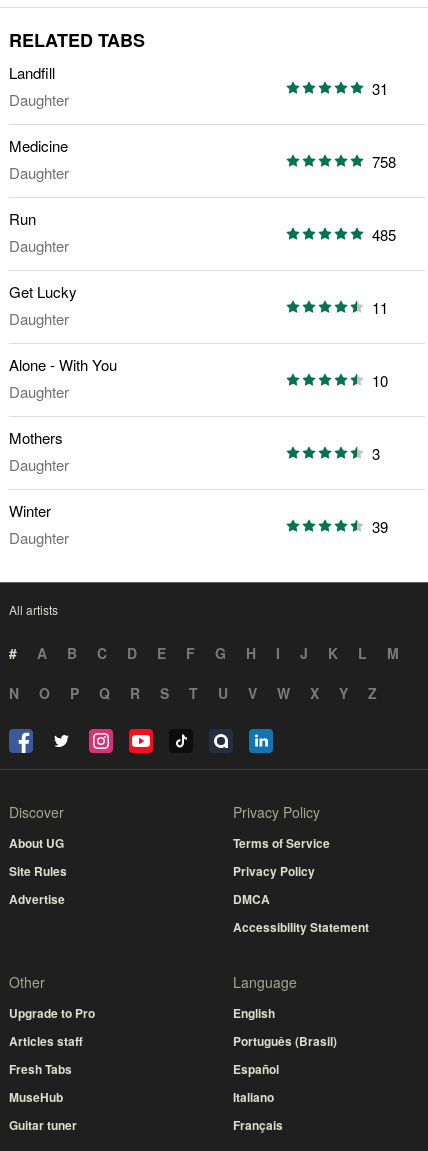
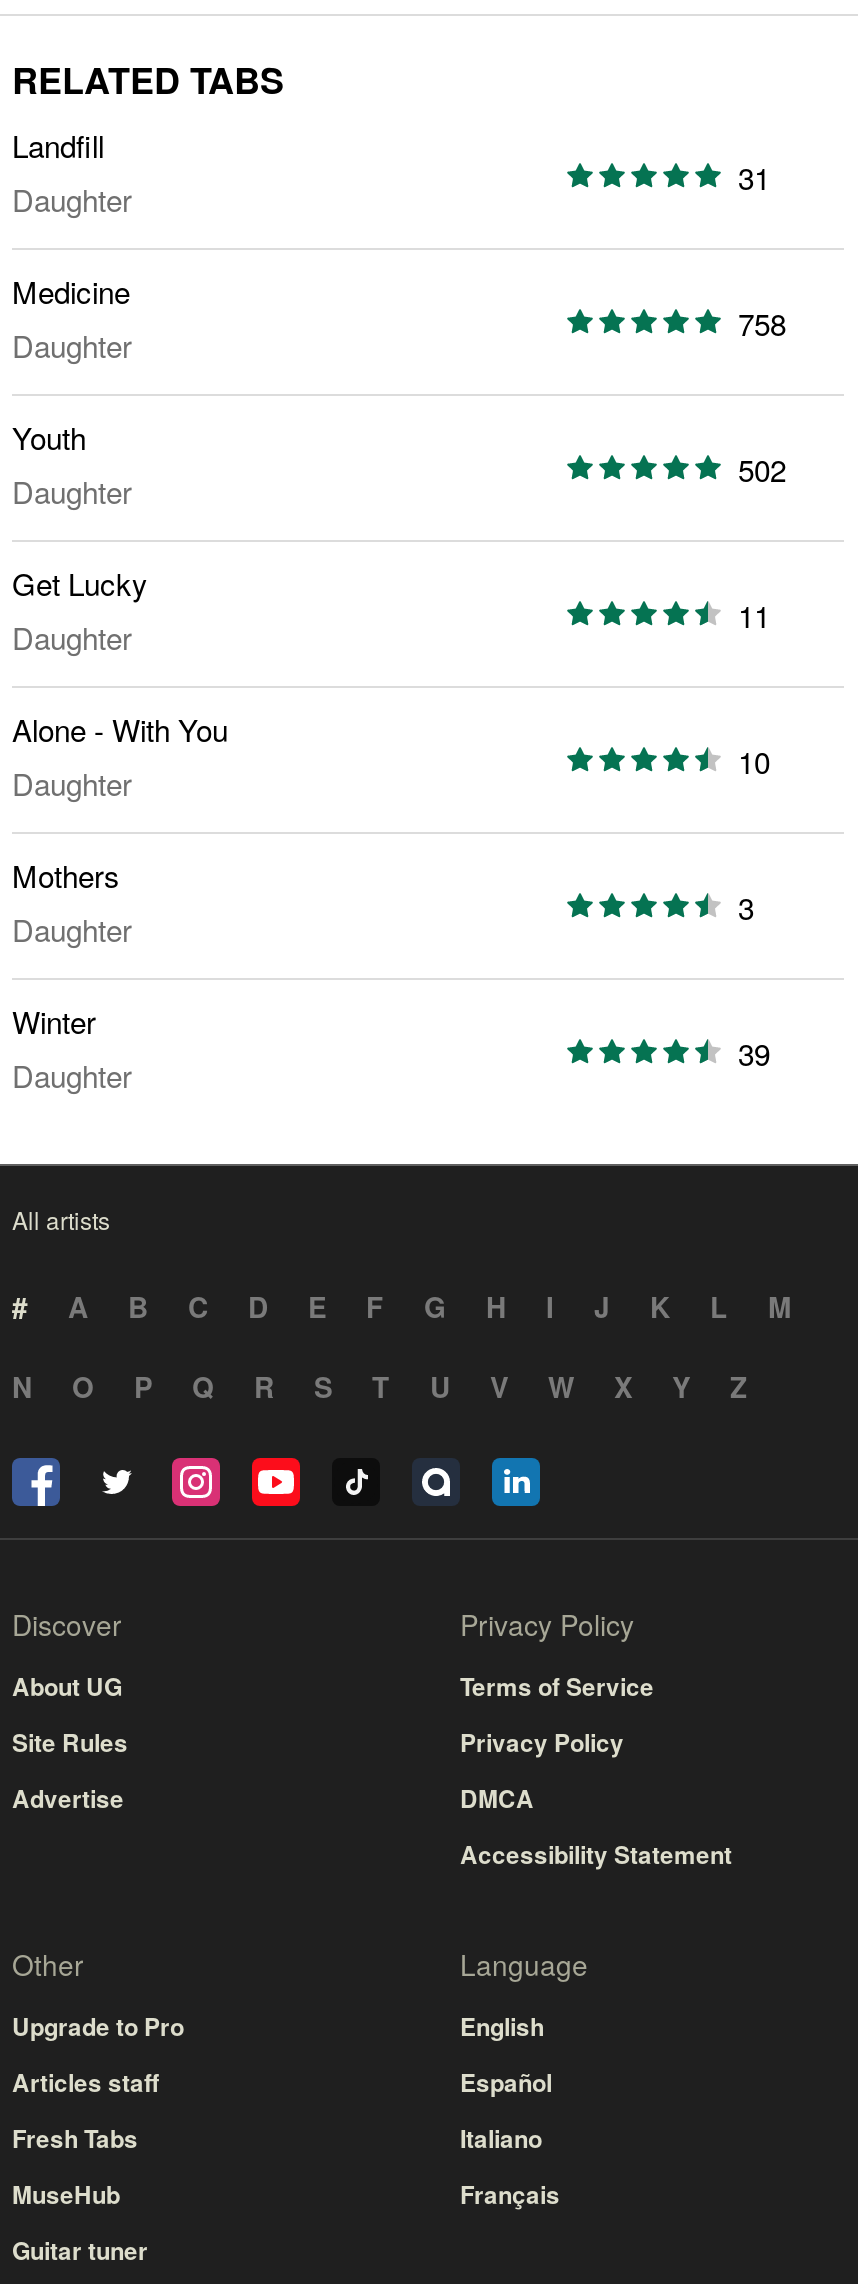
[9,208,36,229] Run -> [12,416,86,458] Youth
[372,224,396,245] 485 -> [738,447,786,489] 502
[233,1032,337,1050] Português (Brasil) -> none
moved [233,1060,283,1134] -> [460,2064,560,2212]: Español | Italiano | Français

